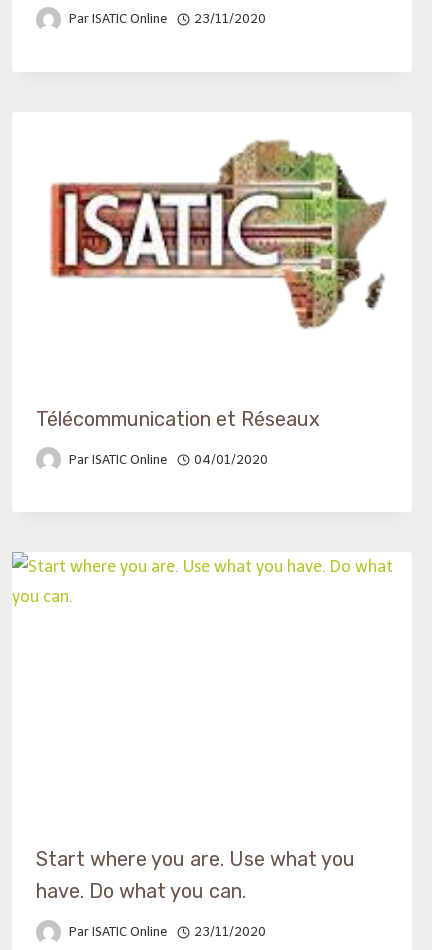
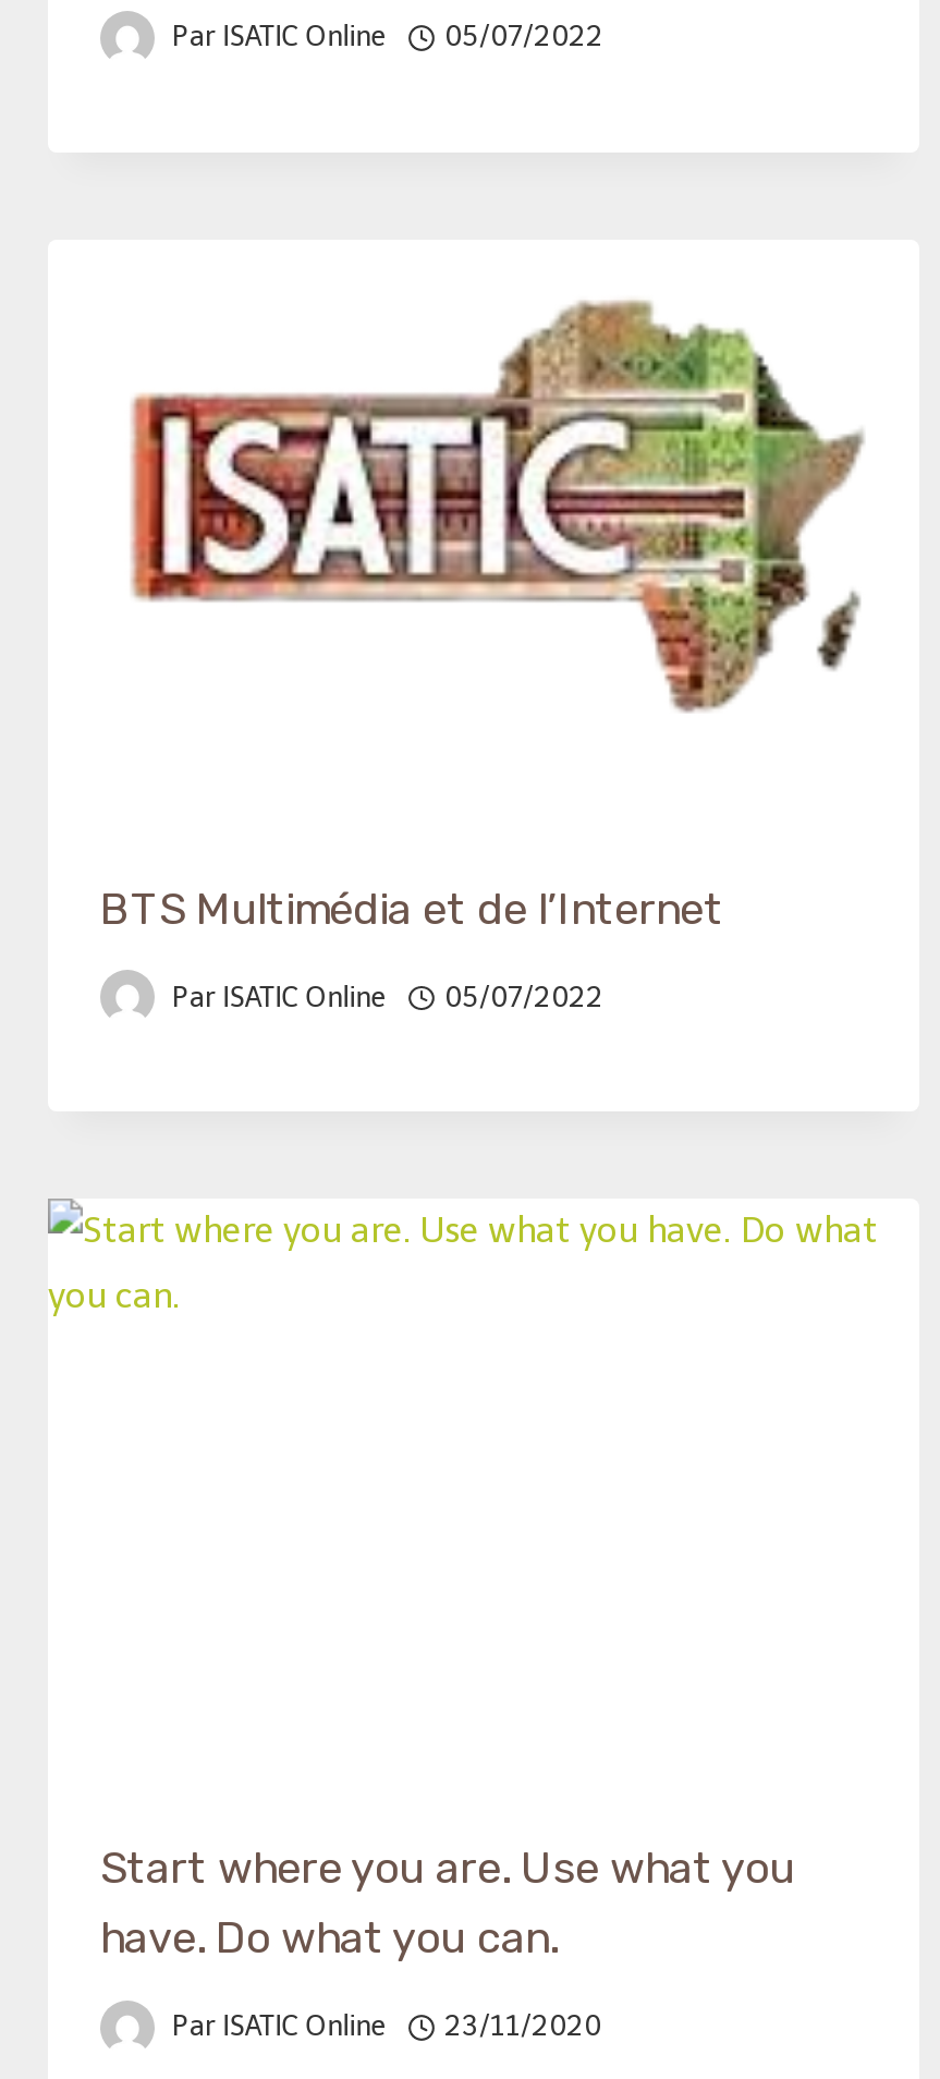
[69,11,266,26] Par ISATIC Online 23/11/2020 -> [172,21,603,53] Par ISATIC Online 05/07/2022
[36,407,320,431] Télécommunication et Réseaux -> [100,882,723,934] BTS Multimédia et de l’Internet
[69,452,268,467] Par ISATIC Online 04/01/2020 -> [172,980,603,1013] Par ISATIC Online 05/07/2022

